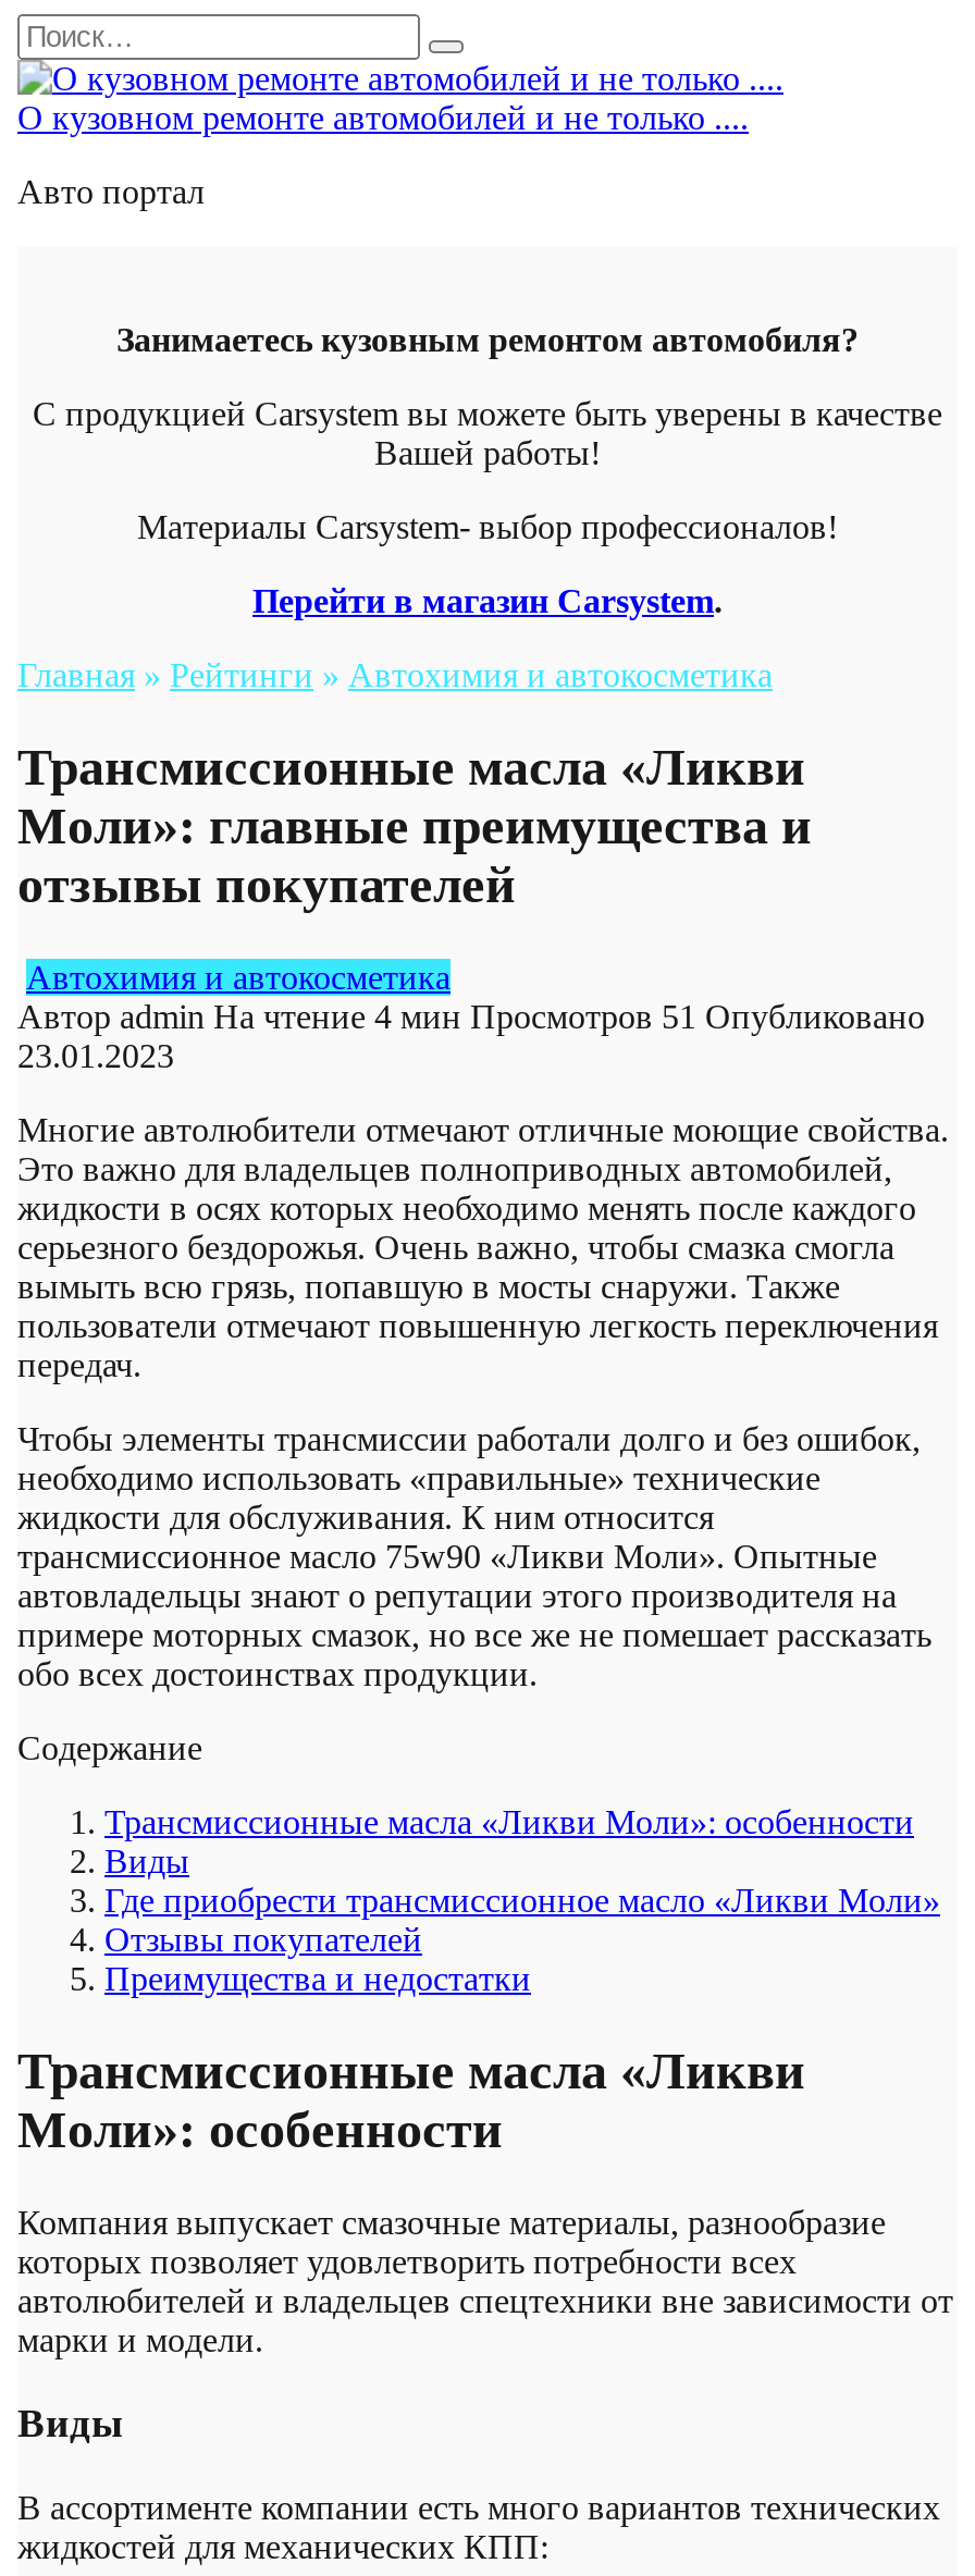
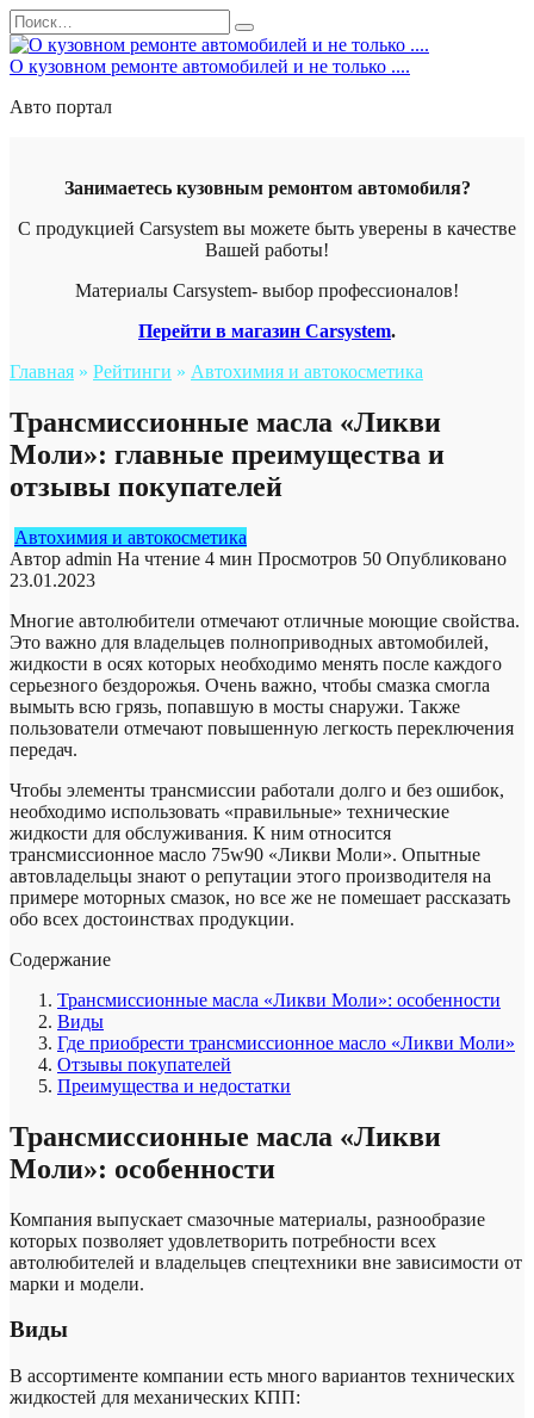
[17,998,925,1035] Автор admin На чтение 4 мин Просмотров 51 Опубликовано -> [10,548,507,569] Автор admin На чтение 4 мин Просмотров 50 Опубликовано

